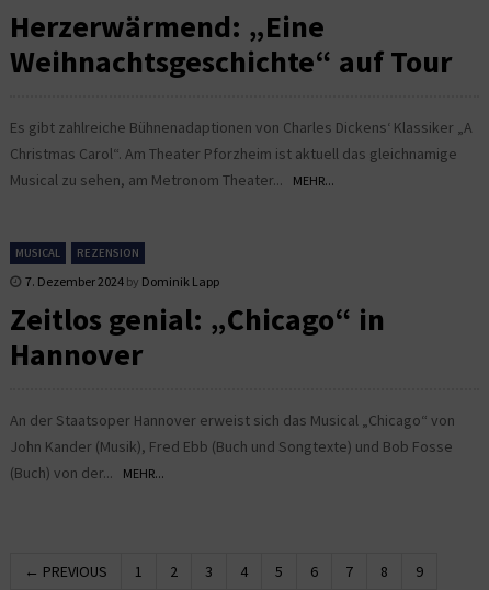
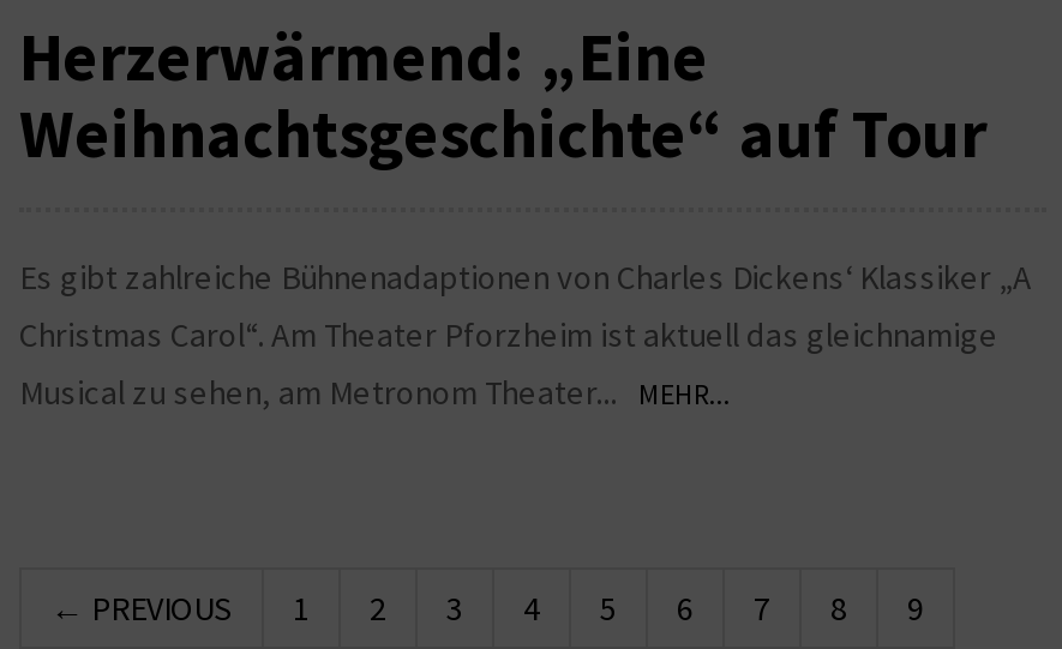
[10,245,455,482] MUSICAL | REZENSION | 7. Dezember 2024 by Dominik Lapp | Zeitlos genial: „Chicago“ in | Hannover | An der Staatsoper Hannover erweist sich das Musical „Chicago“ von | John Kander (Musik), Fred Ebb (Buch und Songtexte) und Bob Fosse | (Buch) von der... MEHR... -> none

